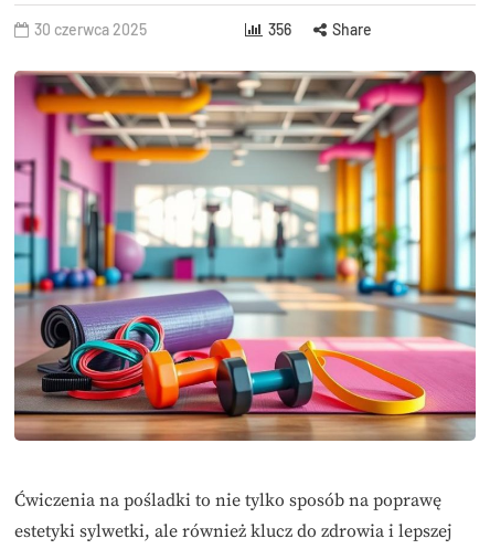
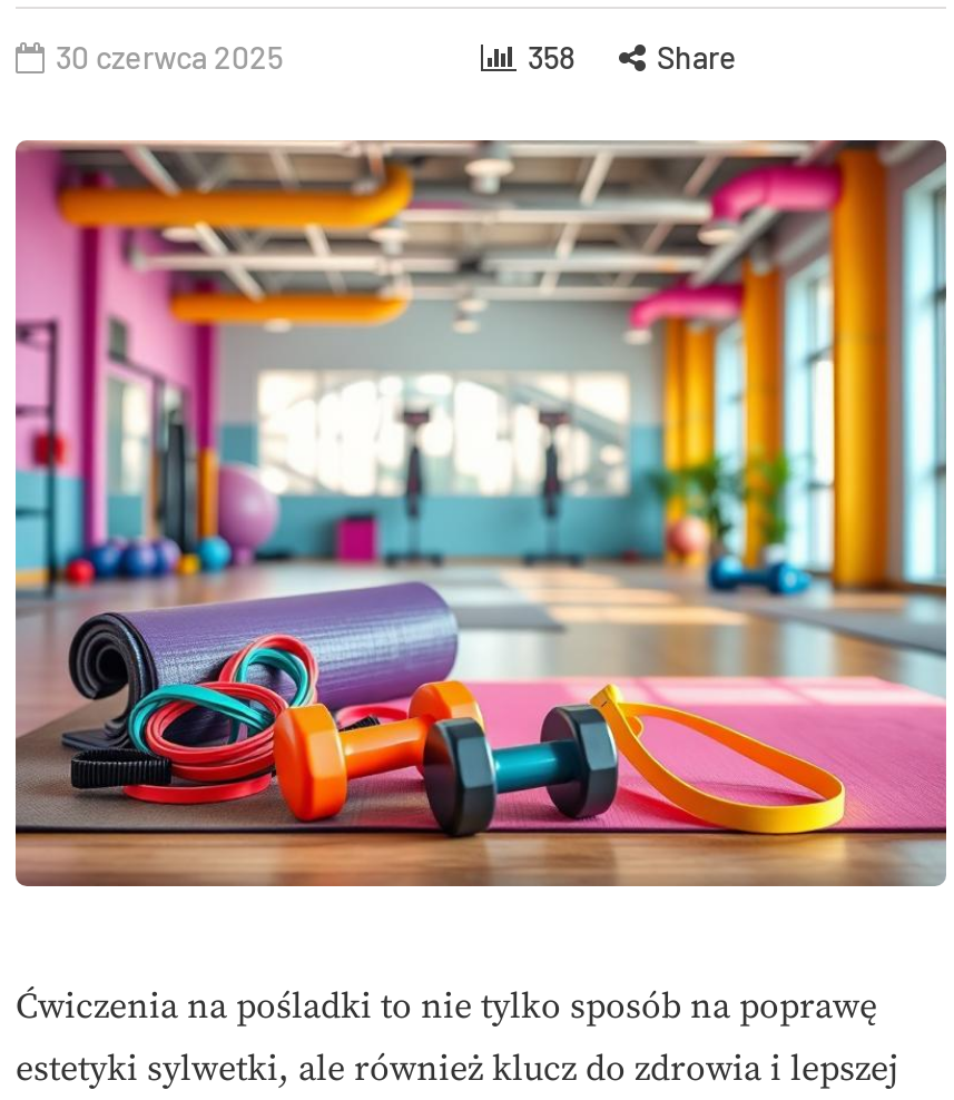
[268,20,291,39] 356 -> [528,39,574,77] 358

